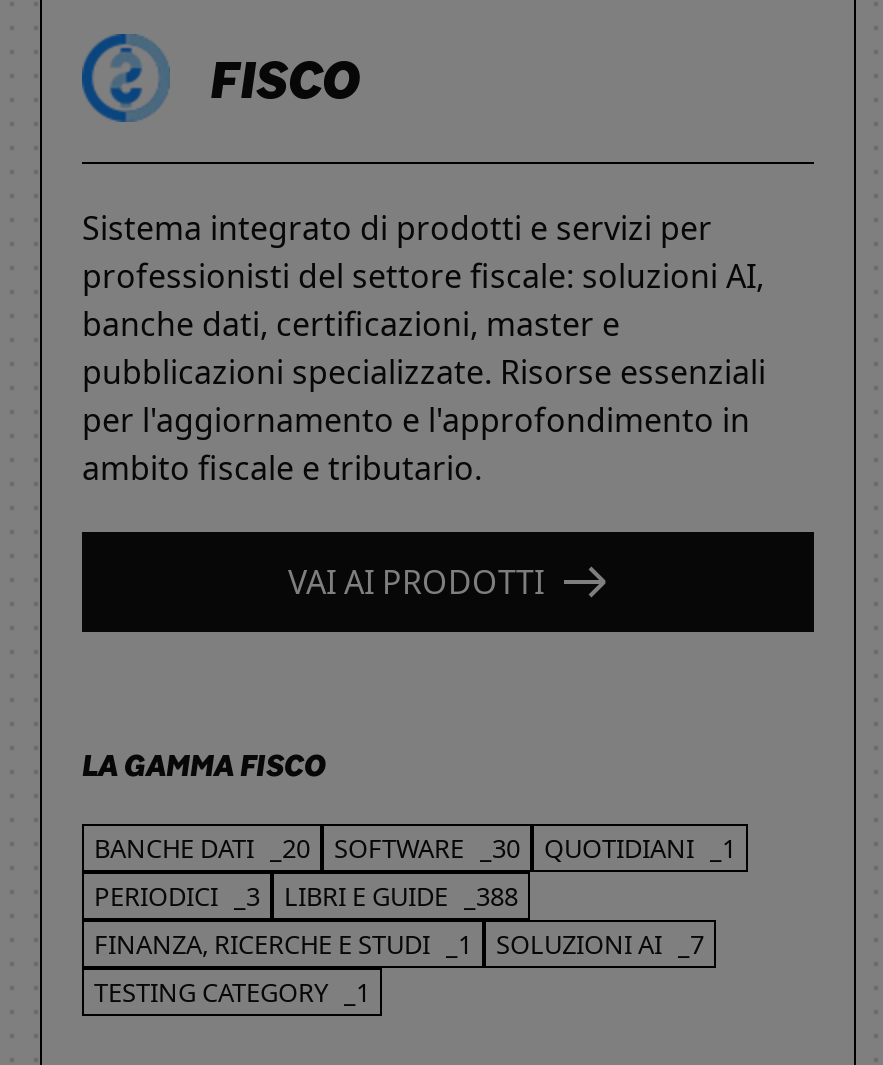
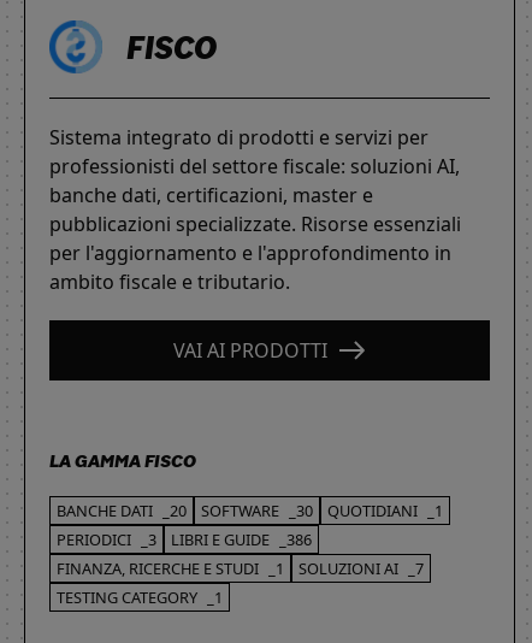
[94,877,518,913] PERIODICI _3 LIBRI E GUIDE _388 -> [57,528,312,550] PERIODICI _3 LIBRI E GUIDE _386

